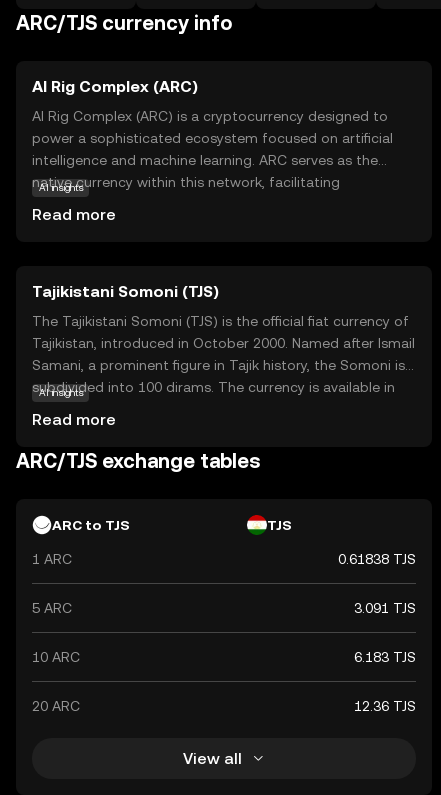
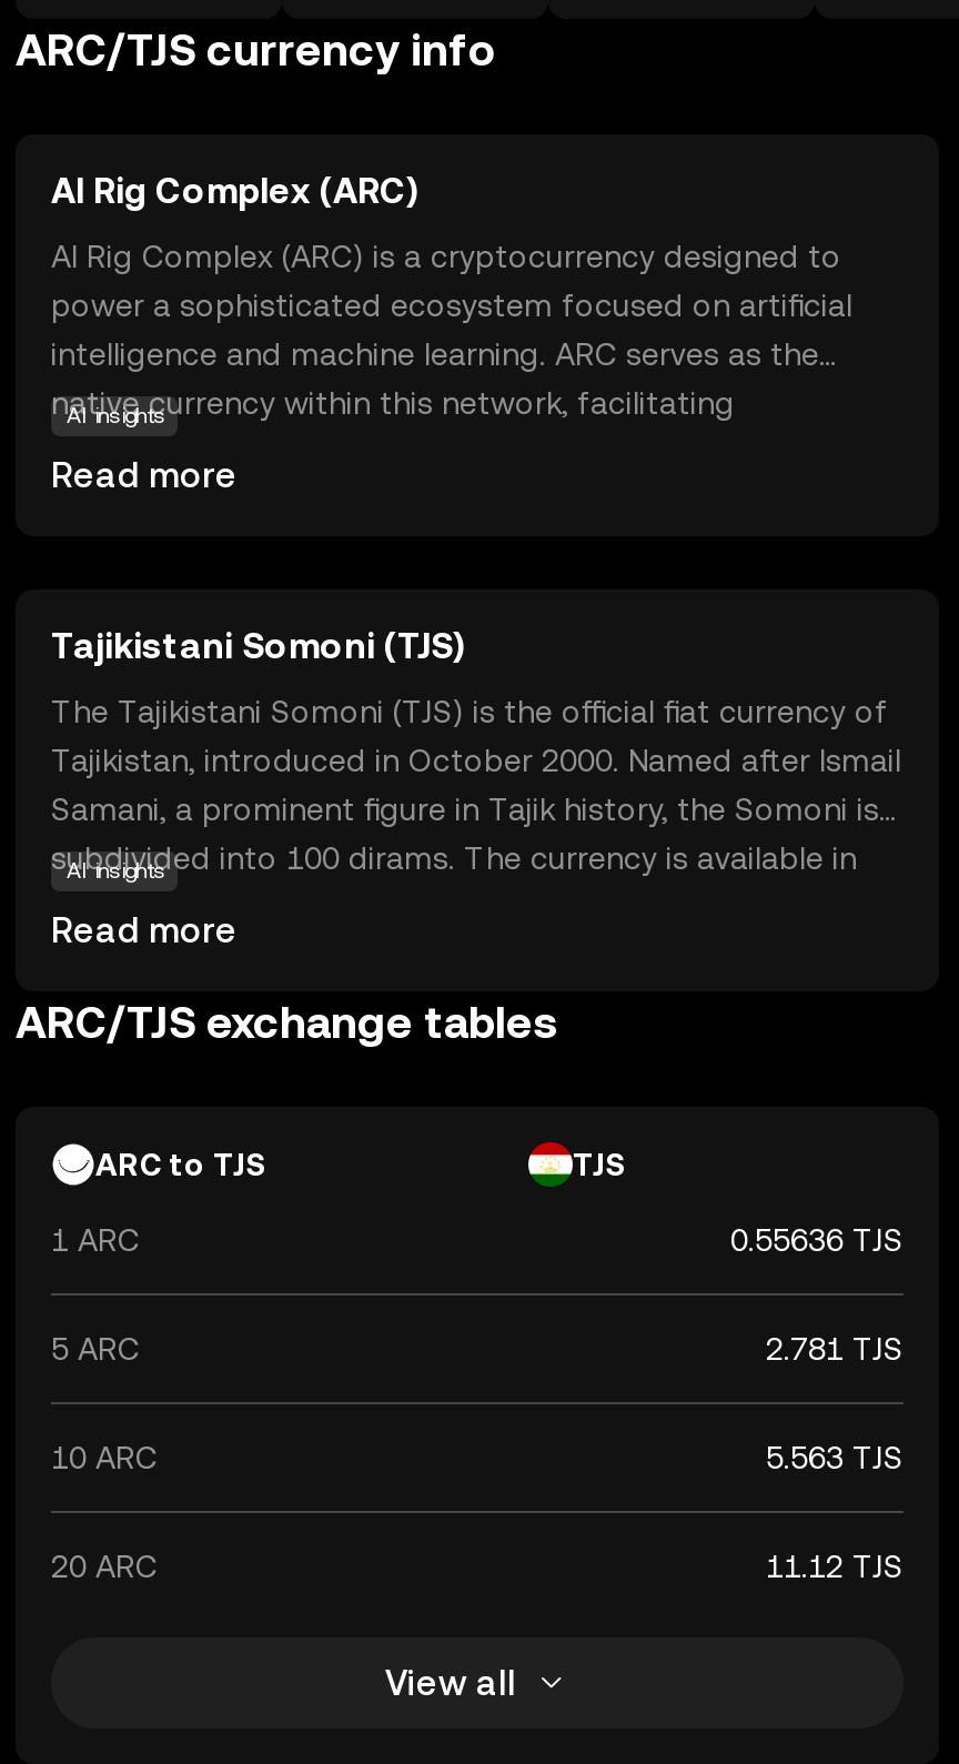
[338,551,416,567] 0.61838 TJS -> [730,1222,904,1258] 0.55636 TJS
[354,600,416,616] 3.091 TJS -> [766,1331,904,1367] 2.781 TJS
[354,649,416,665] 6.183 TJS -> [766,1440,904,1475] 5.563 TJS
[354,698,416,714] 12.36 TJS -> [766,1549,904,1584] 11.12 TJS

